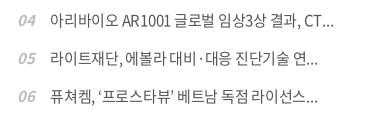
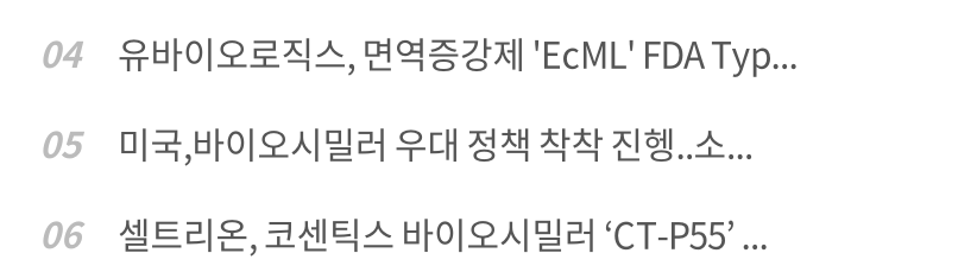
[50,9,333,31] 아리바이오 AR1001 글로벌 임상3상 결과, CT... -> [118,28,798,81] 유바이오로직스, 면역증강제 'EcML' FDA Typ...
[50,47,317,69] 라이트재단, 에볼라 대비·대응 진단기술 연... -> [118,119,753,171] 미국,바이오시밀러 우대 정책 착착 진헹..소...
[50,85,317,107] 퓨쳐켐, ‘프로스타뷰’ 베트남 독점 라이선스... -> [118,209,768,261] 셀트리온, 코센틱스 바이오시밀러 ‘CT-P55’ ...

